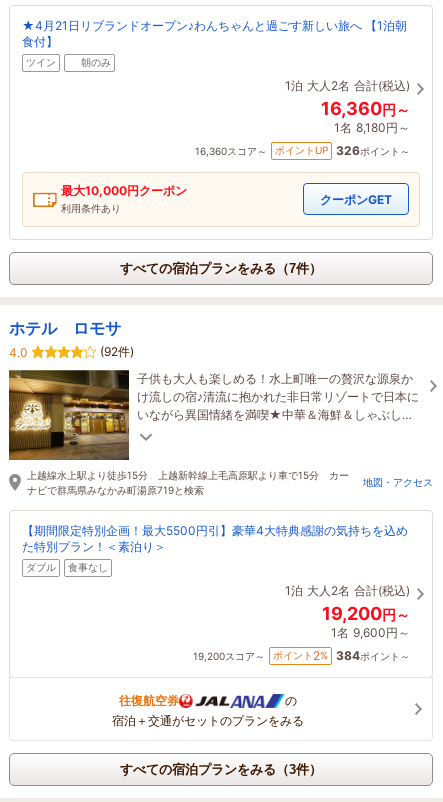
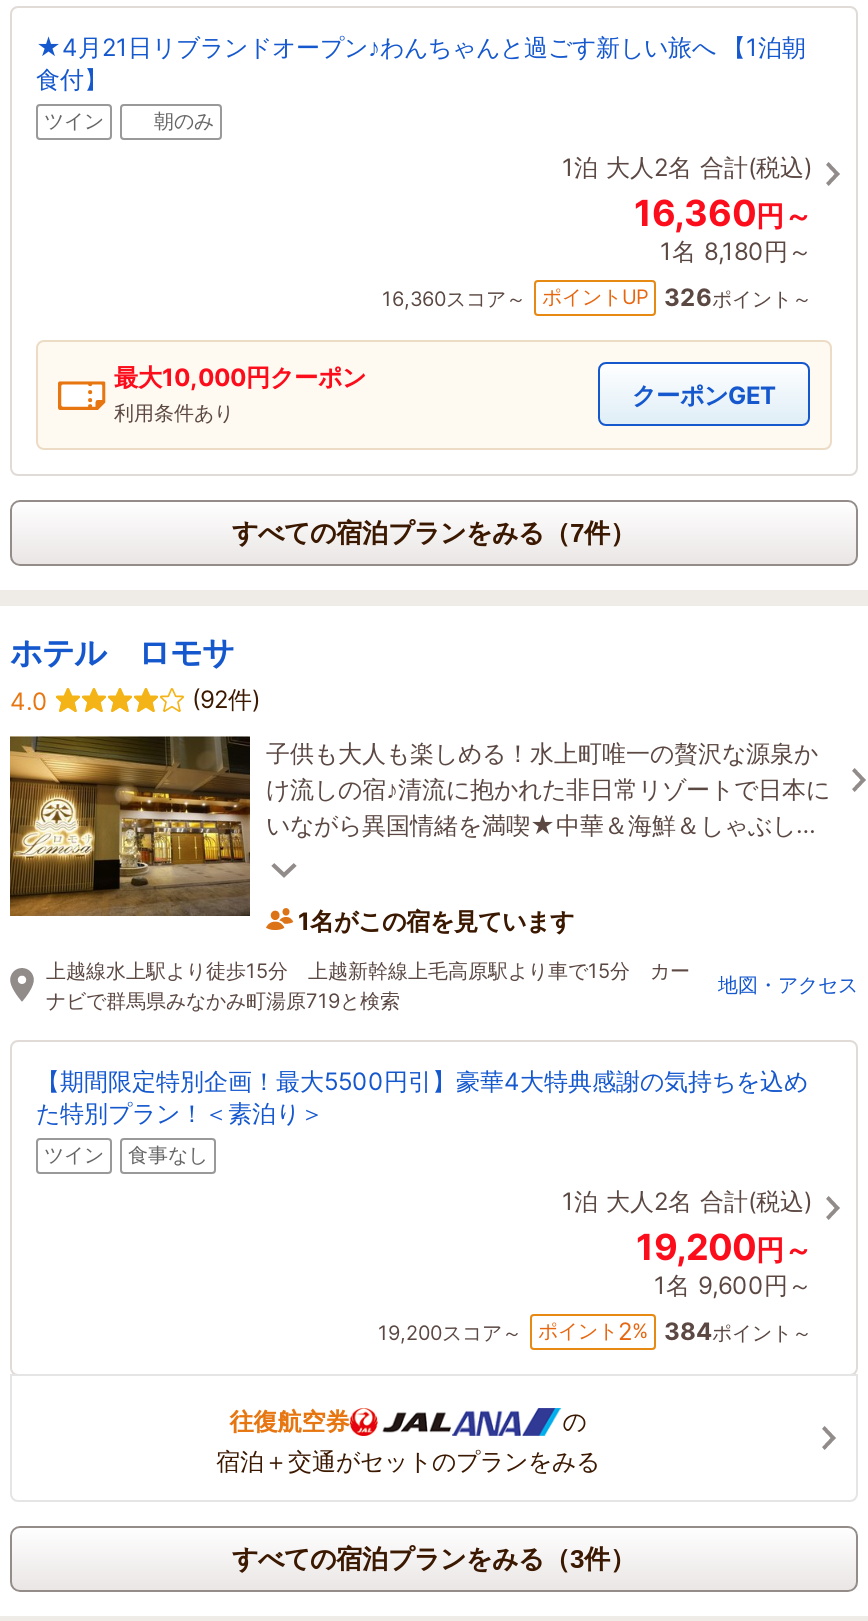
none -> [298,905,574,935] 1名がこの宿を見ています
[26,561,56,573] ダブル -> [44,1142,104,1166] ツイン

